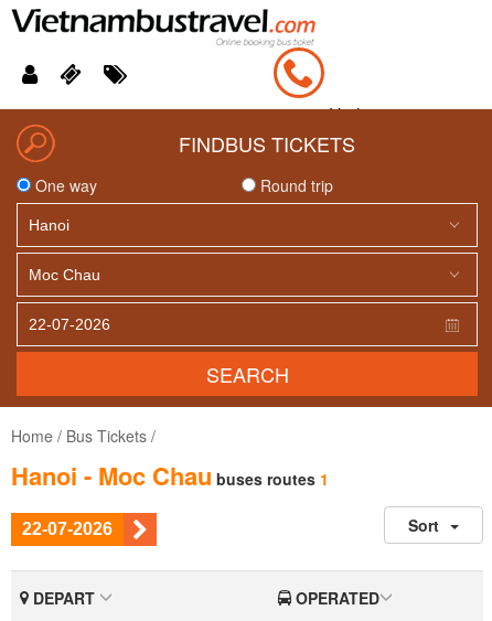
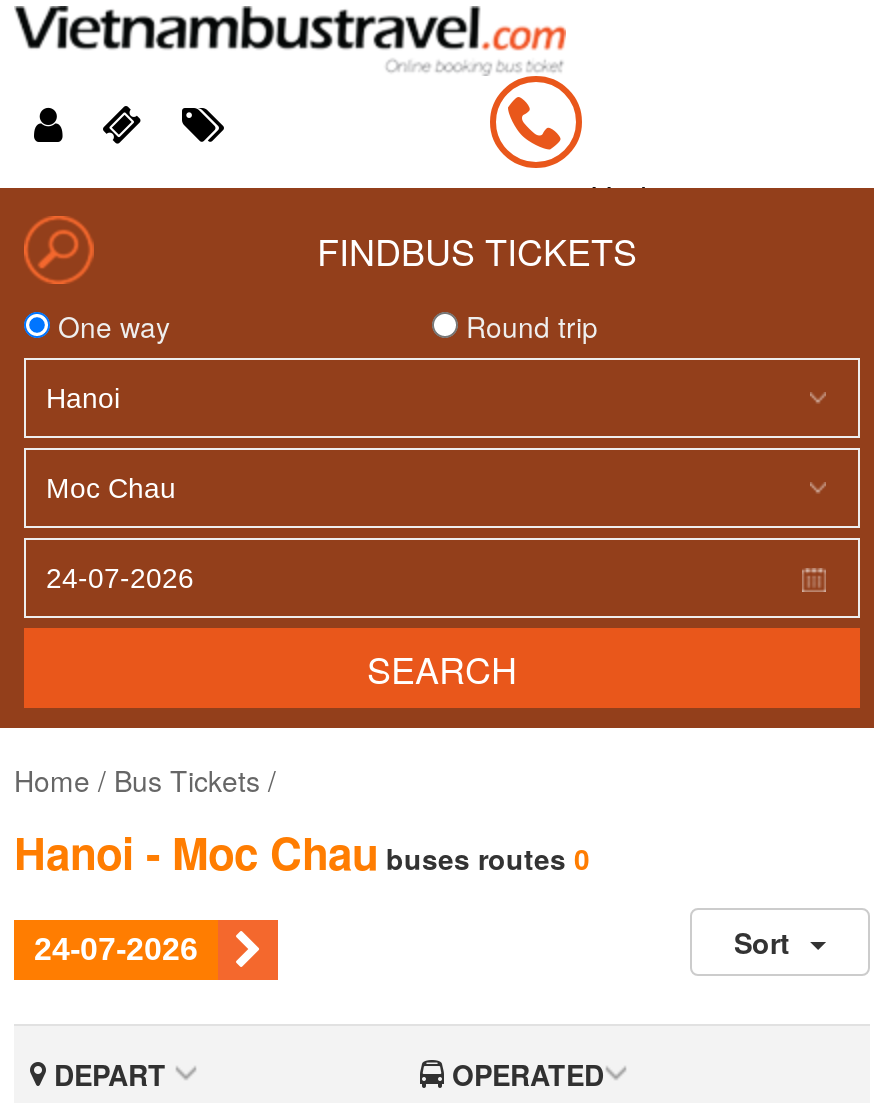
[11,458,329,493] Hanoi - Moc Chau buses routes1 -> [14,820,590,884] Hanoi - Moc Chau buses routes0

